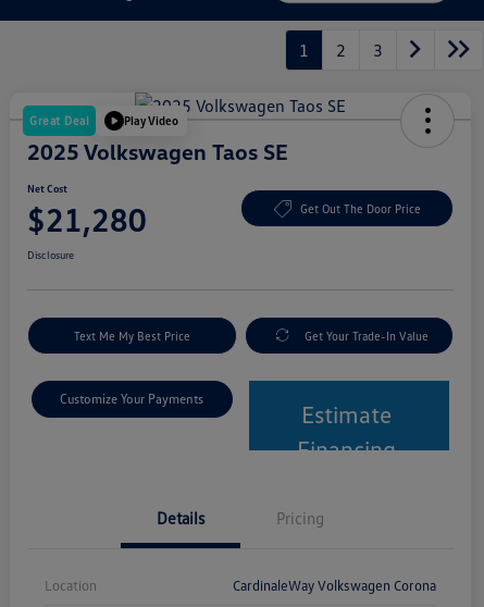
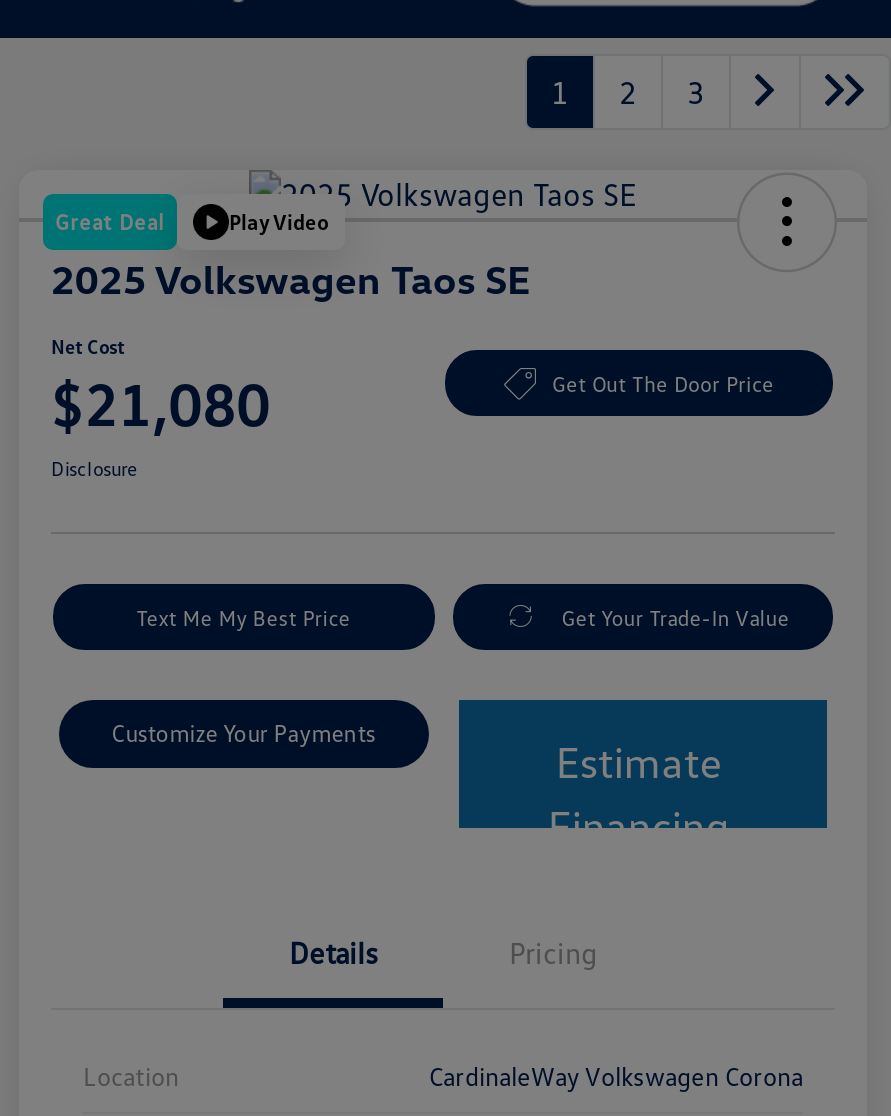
[27,199,147,239] $21,280 -> [51,366,271,440] $21,080

